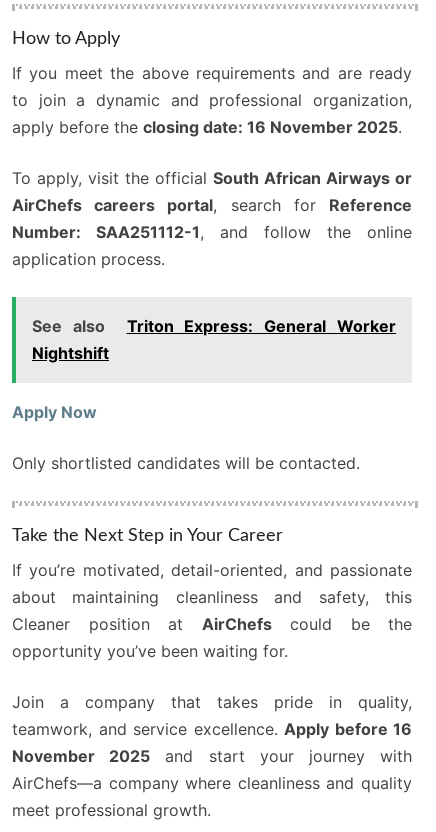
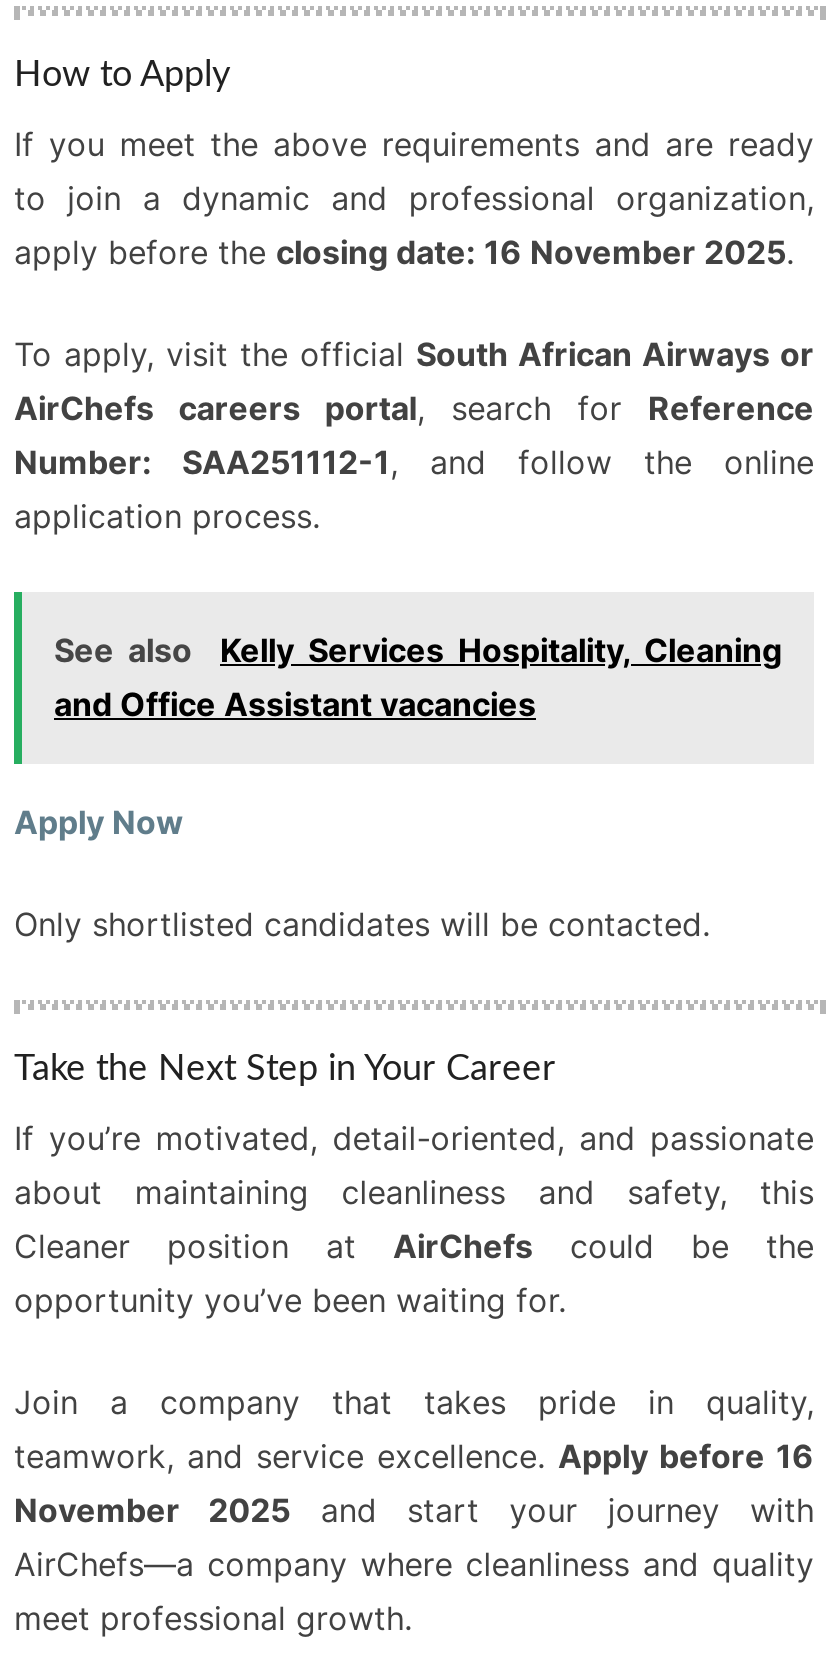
[32,316,396,363] Triton Express: General Worker | Nightshift -> [54,629,782,723] Kelly Services Hospitality, Cleaning | and Office Assistant vacancies

